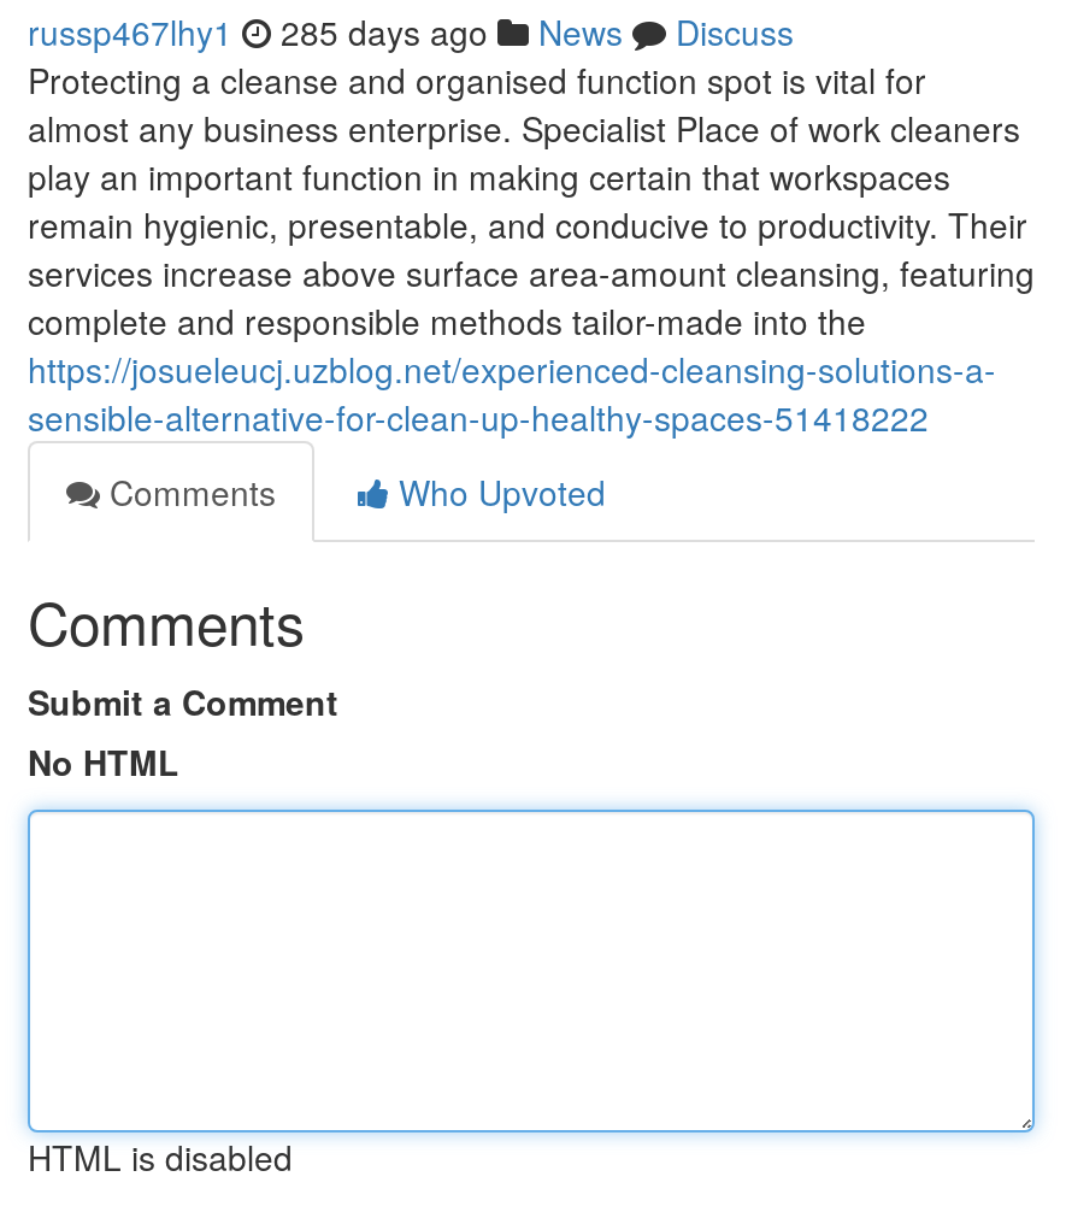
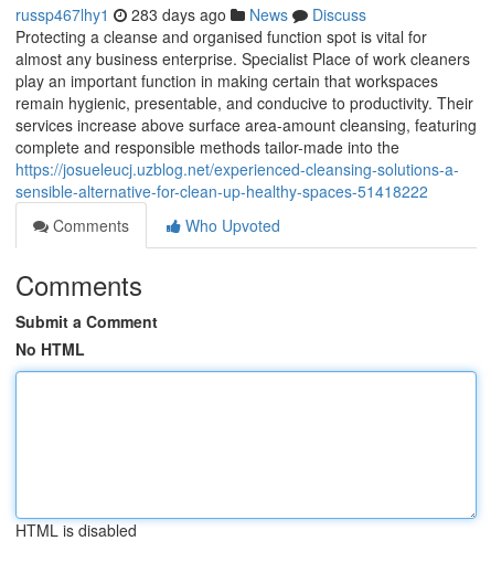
[28,7,794,55] russp467lhy1 285 days ago News Discuss -> [15,3,366,25] russp467lhy1 283 days ago News Discuss

